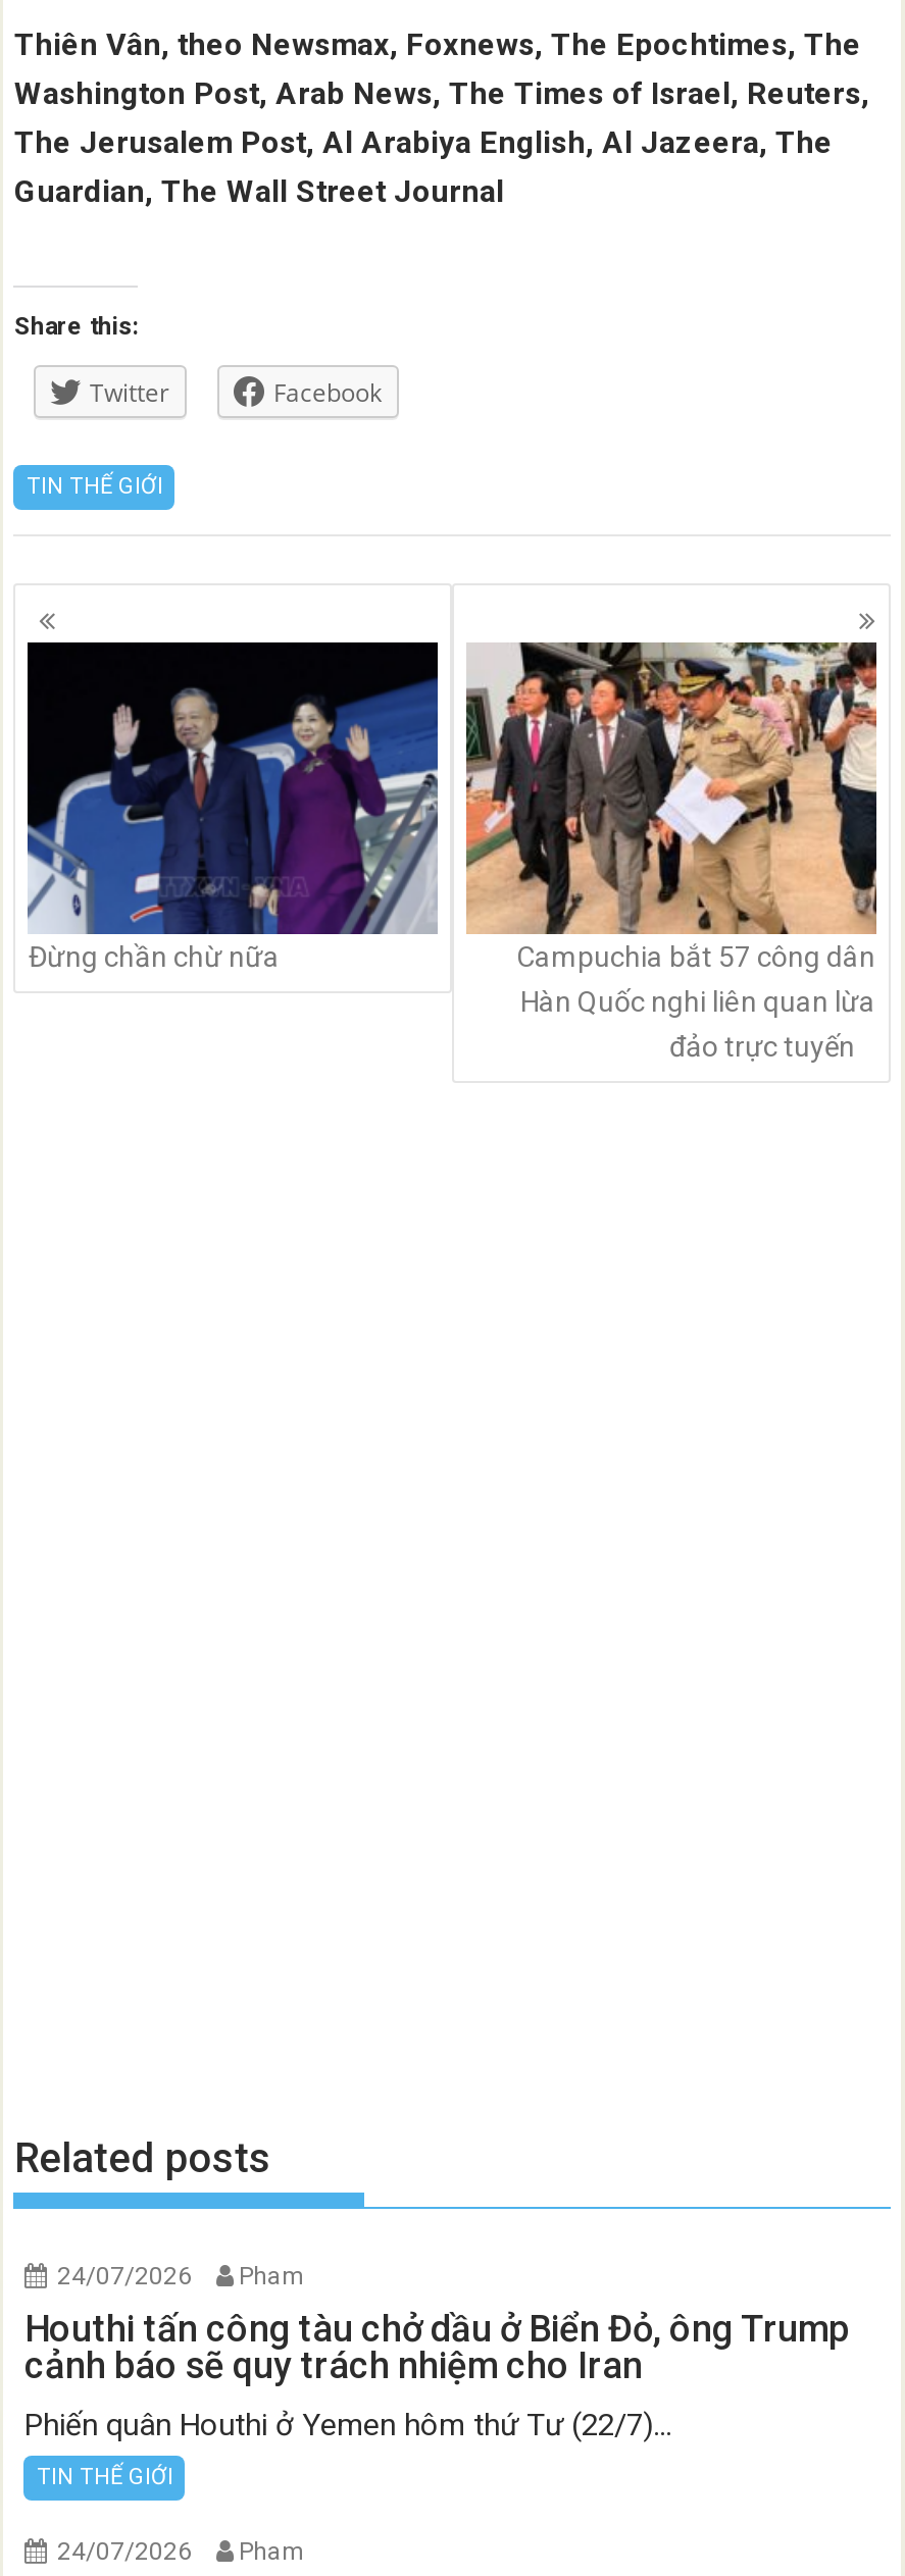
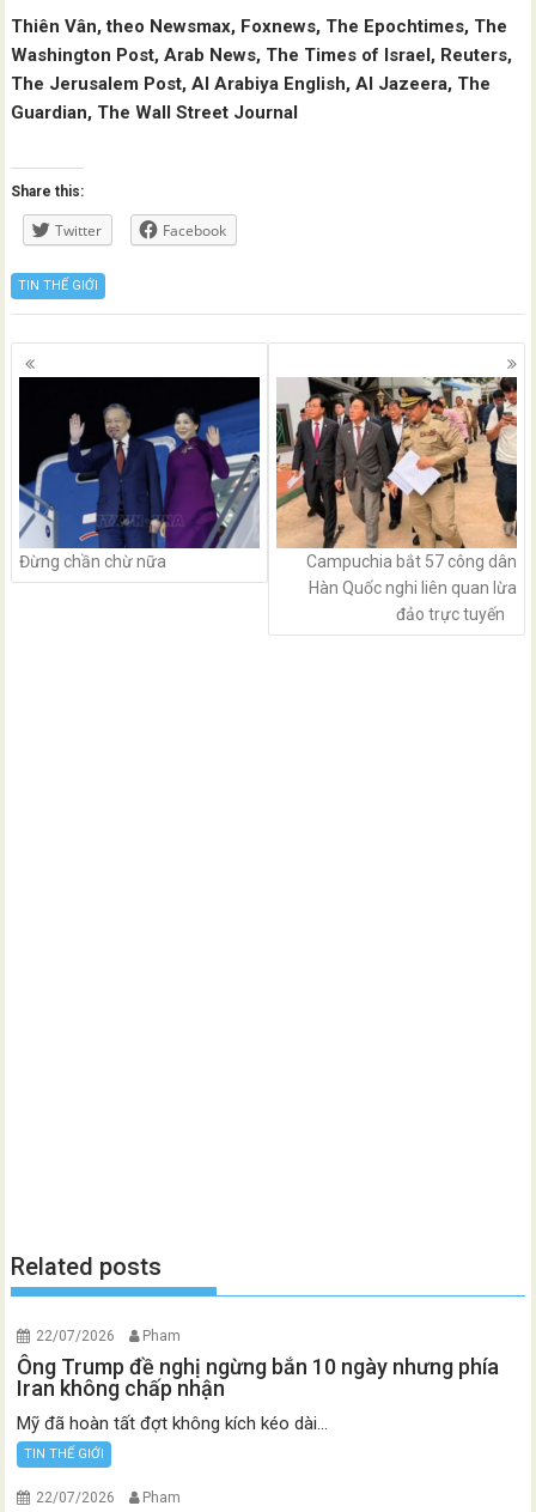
[57,2262,304,2291] 24/07/2026 Pham -> [36,1328,181,1345] 22/07/2026 Pham
[24,2307,849,2387] Houthi tấn công tàu chở dầu ở Biển Đỏ, ông Trump | cảnh báo sẽ quy trách nhiệm cho Iran -> [17,1354,500,1401] Ông Trump đề nghị ngừng bắn 10 ngày nhưng phía | Iran không chấp nhận
[24,2407,671,2444] Phiến quân Houthi ở Yemen hôm thứ Tư (22/7)... -> [17,1413,328,1434] Mỹ đã hoàn tất đợt không kích kéo dài...
[57,2538,304,2566] 24/07/2026 Pham -> [36,1489,181,1506] 22/07/2026 Pham

